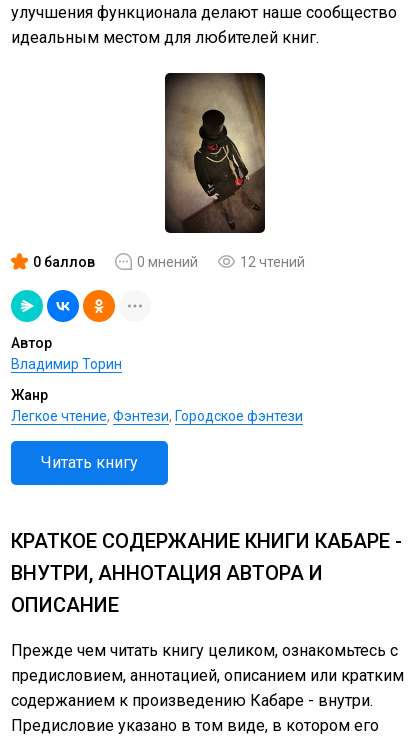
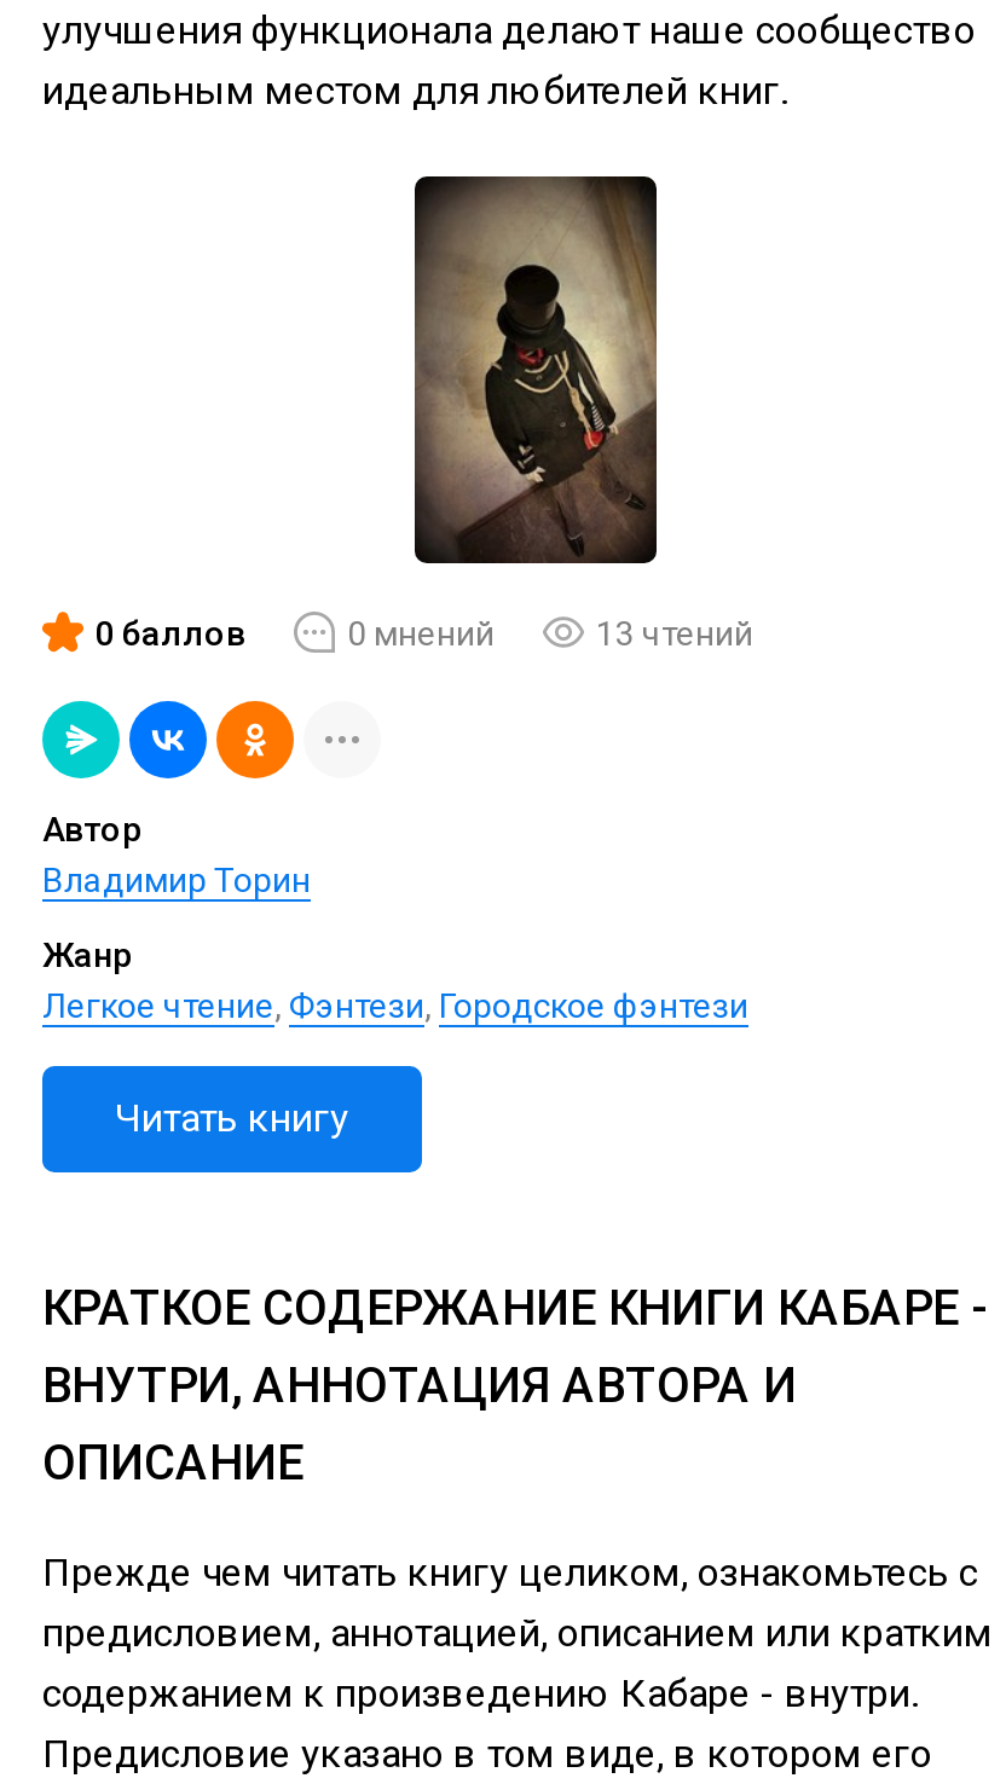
[240,253,305,269] 12 чтений -> [596,613,753,651] 13 чтений

